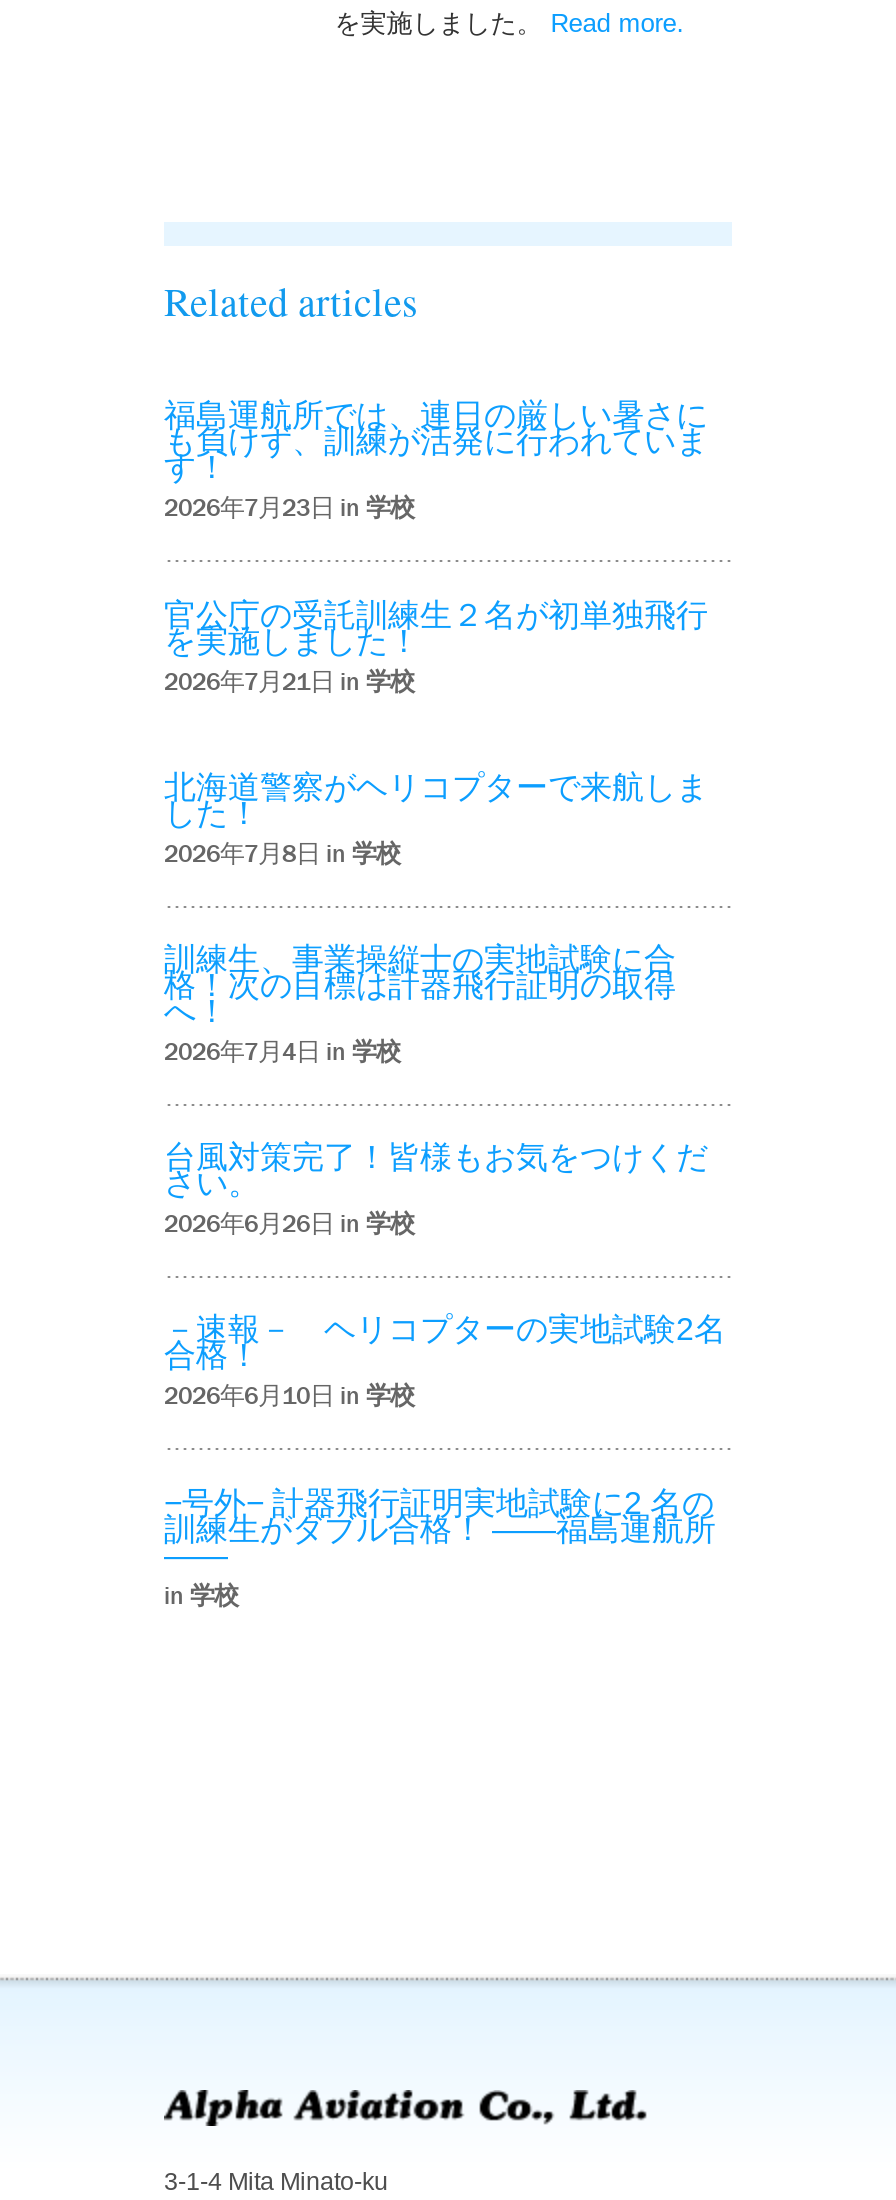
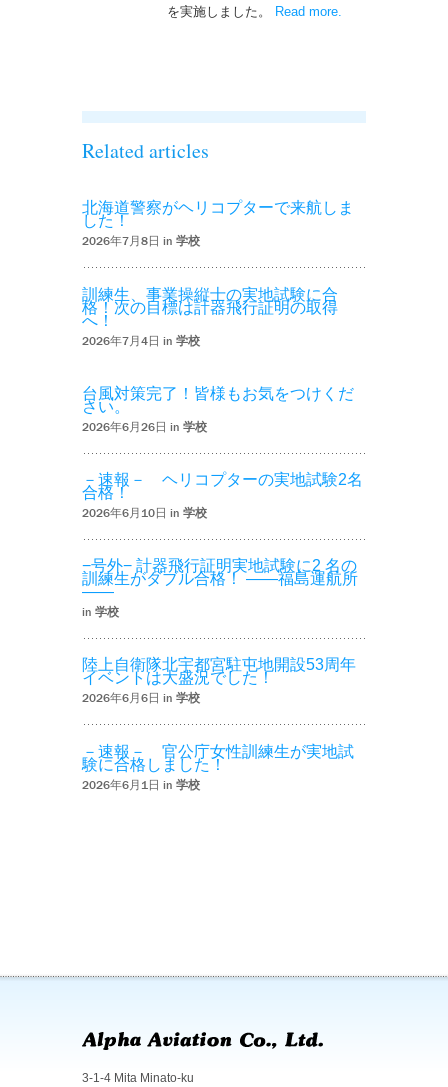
[164,399,708,695] 福島運航所では、連日の厳しい暑さに | も負けず、訓練が活発に行われていま | す！ | 2026年7月23日 in学校 | 官公庁の受託訓練生２名が初単独飛行 | を実施しました！ | 2026年7月21日 in学校 -> none
moved [164,770,726,1609] -> [82,199,363,619]: 北海道警察がヘリコプターで来航しま | した！ | 2026年7月8日 in学校 | ... | 2026年6月10日 in学校 | in学校
none -> [82,656,356,791] 陸上自衛隊北宇都宮駐屯地開設53周年 | イベントは大盛況でした！ | 2026年6月6日 in学校 | －速報－ 官公庁女性訓練生が実地試 | 験に合格しました！ | 2026年6月1日 in学校

